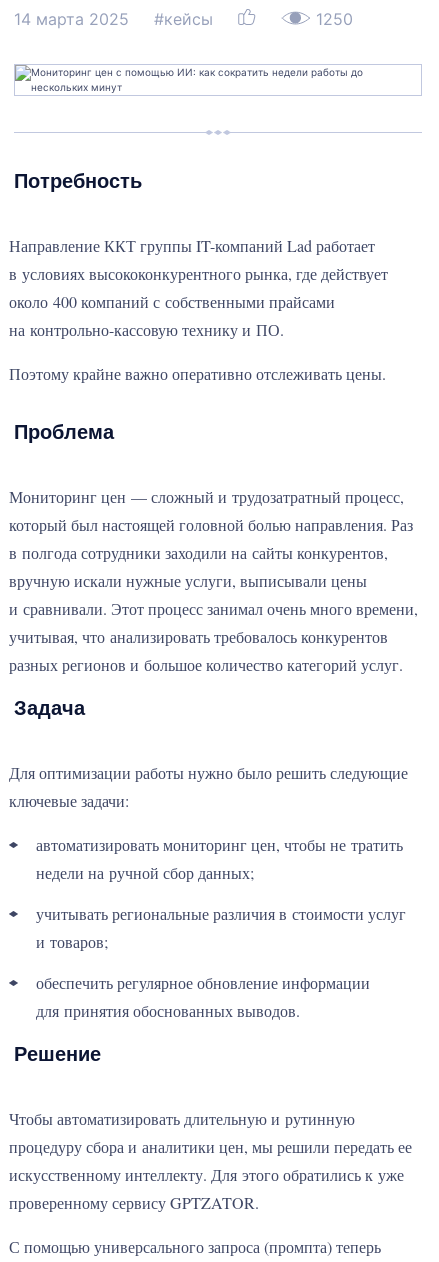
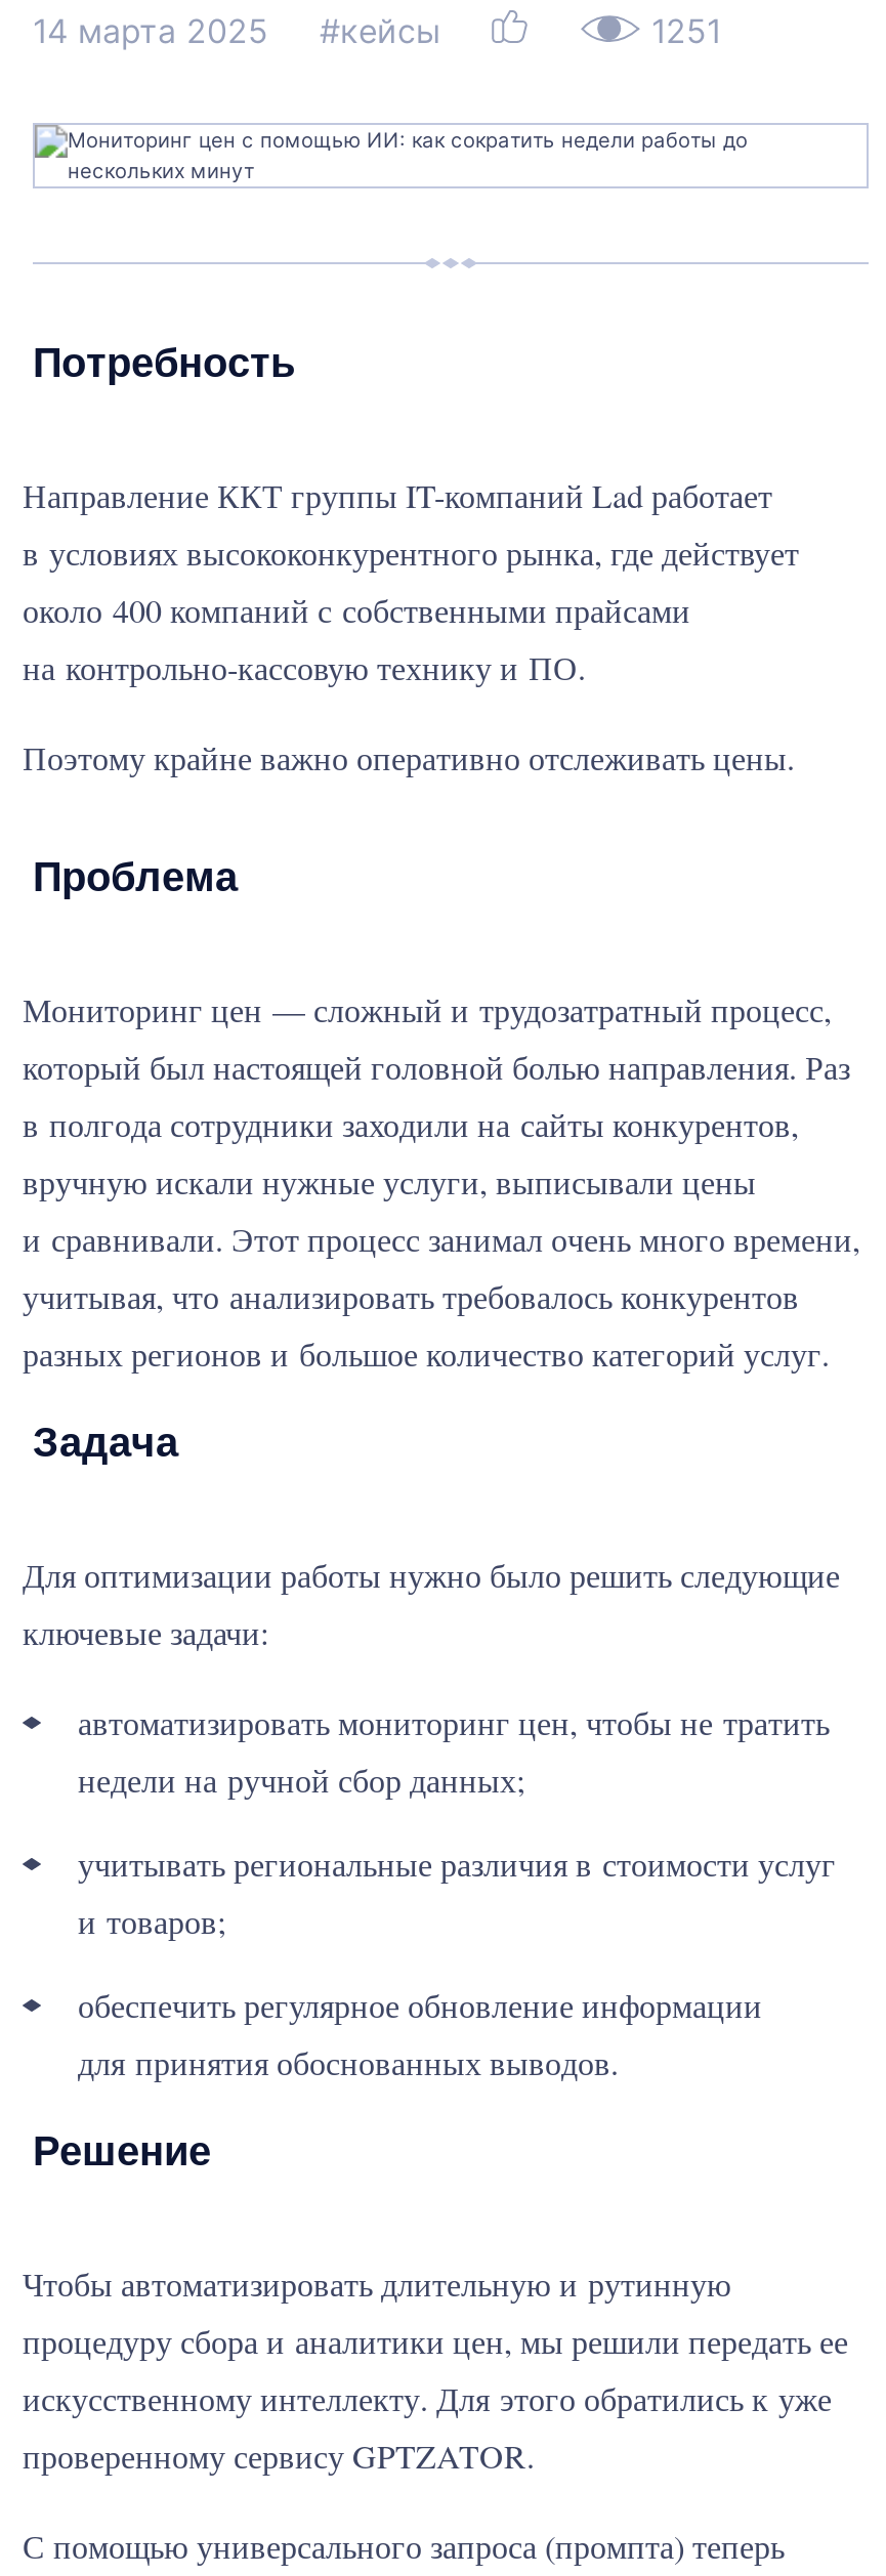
[311,9,353,29] 1250 -> [641,10,721,51] 1251

